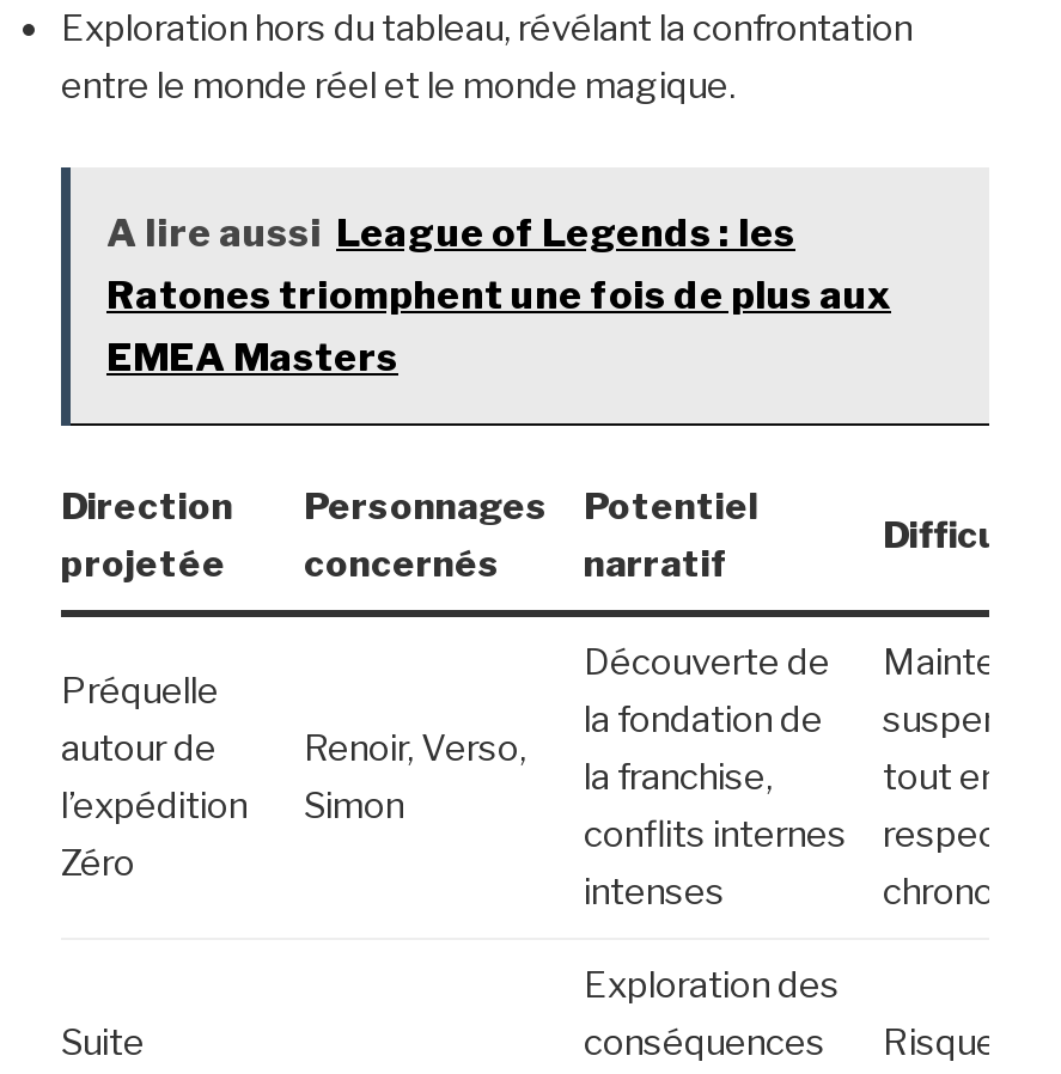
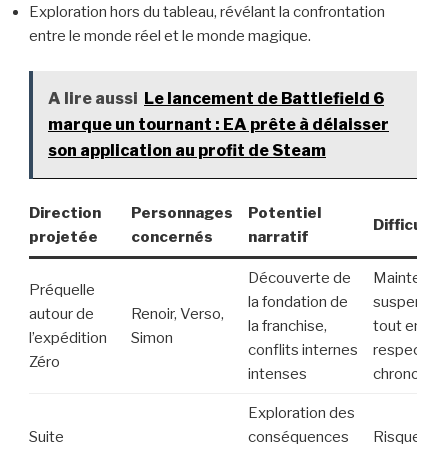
[106,212,891,382] A lire aussi League of Legends : les | Ratones triomphent une fois de plus aux | EMEA Masters -> [48,88,389,159] A lire aussi Le lancement de Battlefield 6 | marque un tournant : EA prête à délaisser | son application au profit de Steam

